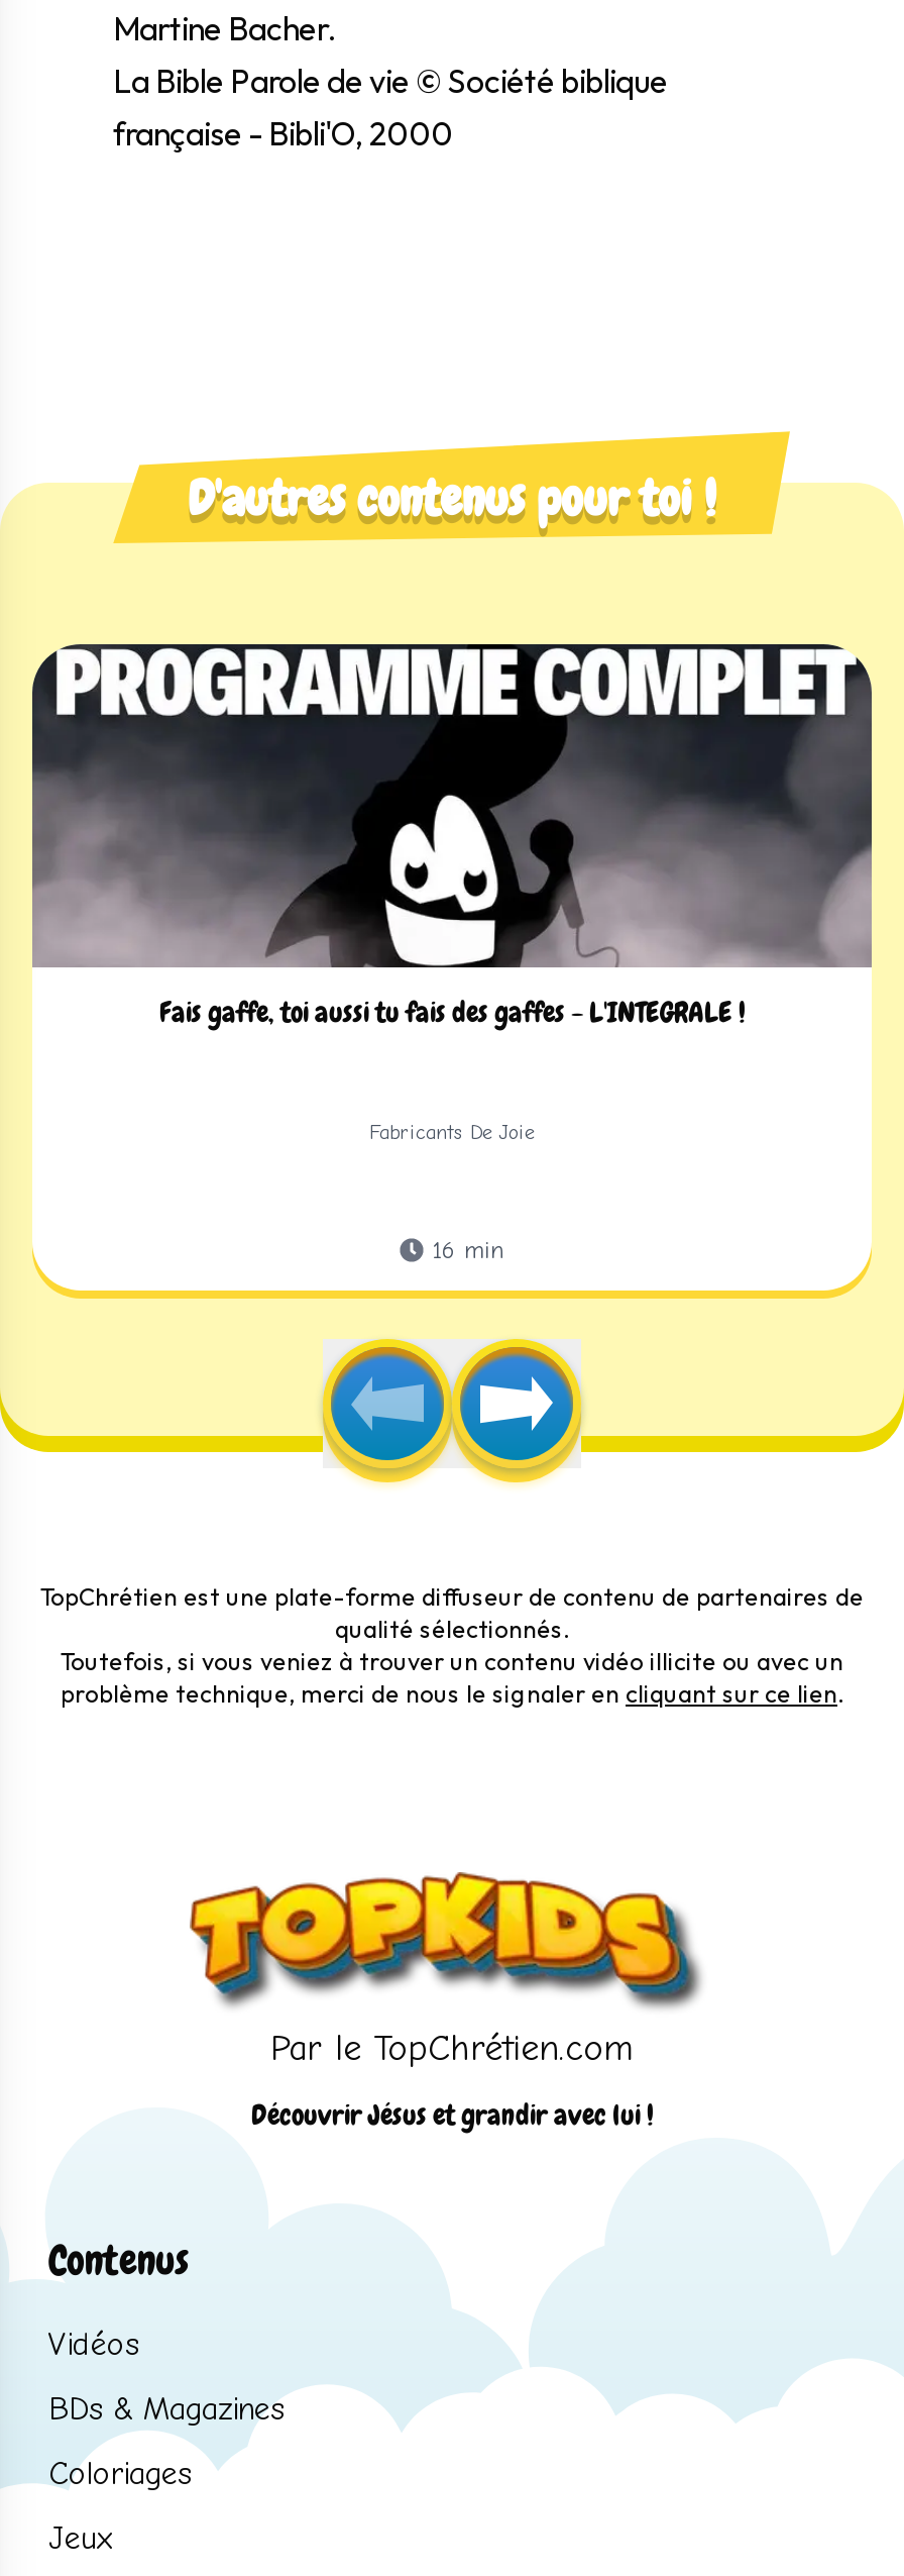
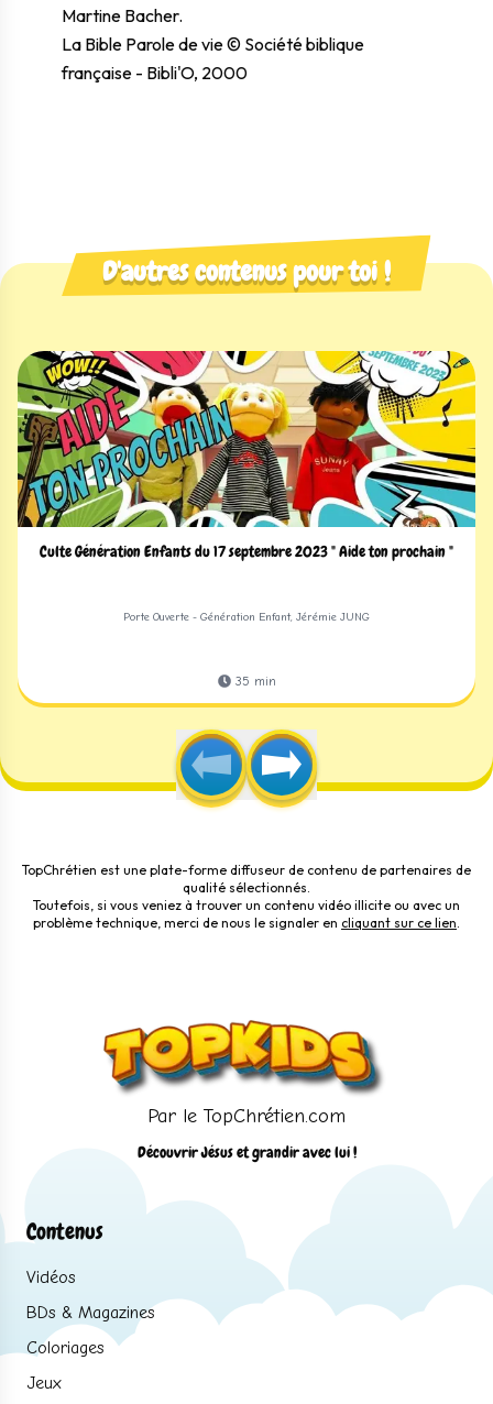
[30,642,874,1030] [image] | Fais gaffe, toi aussi tu fais des gaffes - L'INTEGRALE ! -> [17,350,476,561] [image] | Culte Génération Enfants du 17 septembre 2023 " Aide ton prochain "
[369,1120,535,1144] Fabricants De Joie -> [123,610,370,623] Porte Ouverte - Génération Enfant, Jérémie JUNG
[432,1236,504,1264] 16 min -> [235,673,276,689] 35 min

